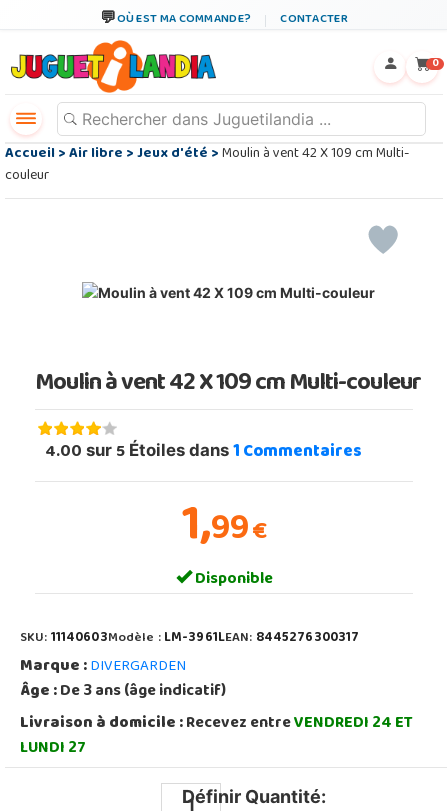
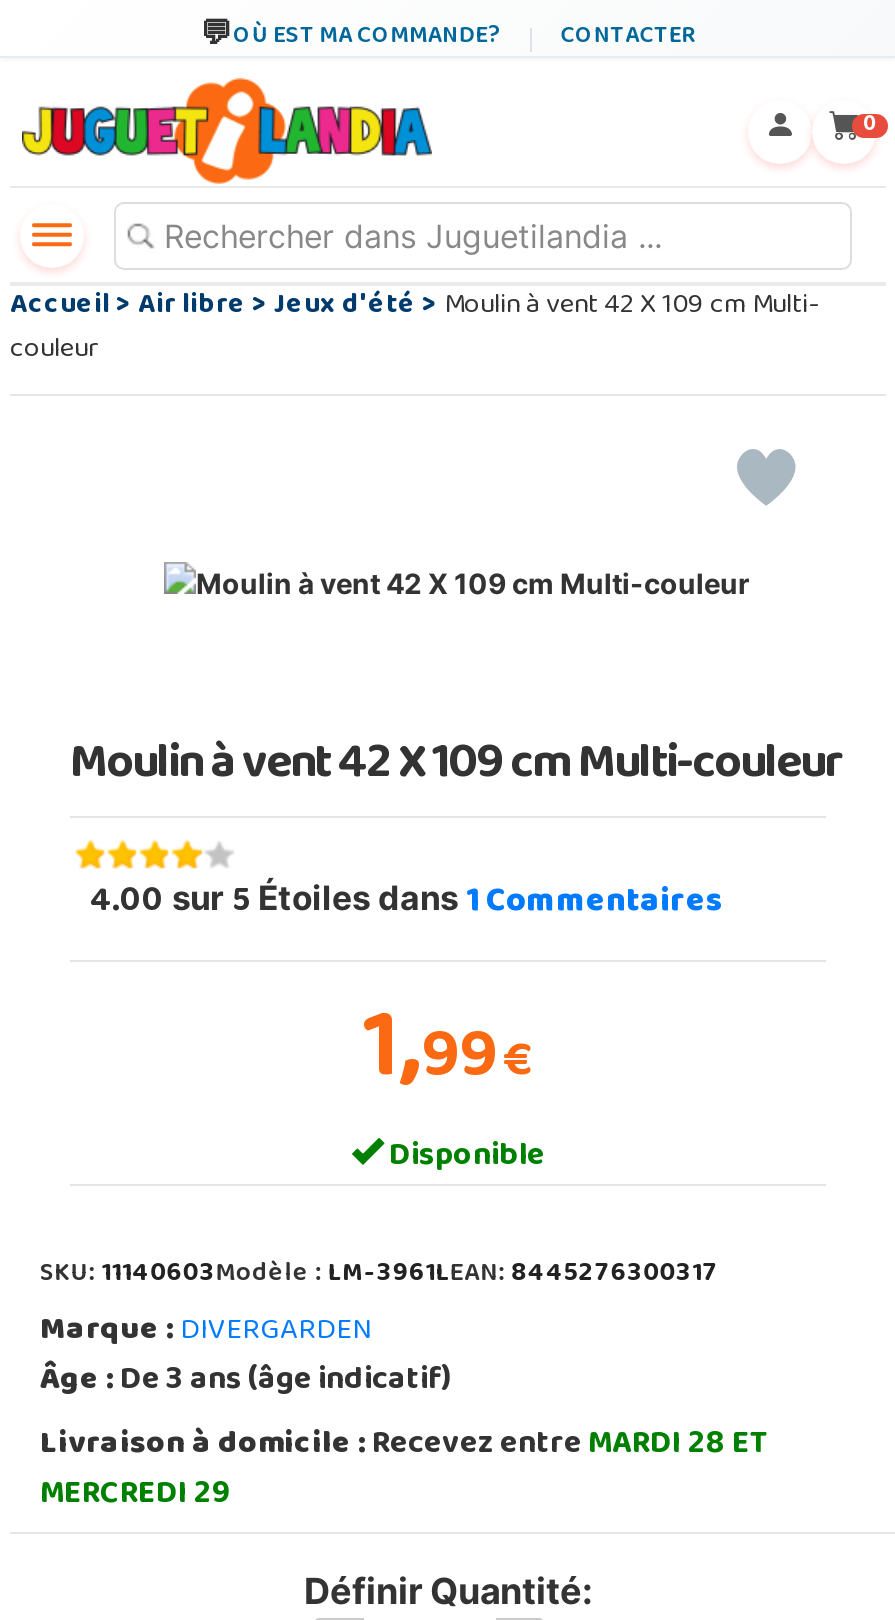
[20,708,413,765] Livraison à domicile : Recevez entreVENDREDI 24 ET | LUNDI 27 -> [40,1414,768,1528] Livraison à domicile : Recevez entreMARDI 28 ET | MERCREDI 29

